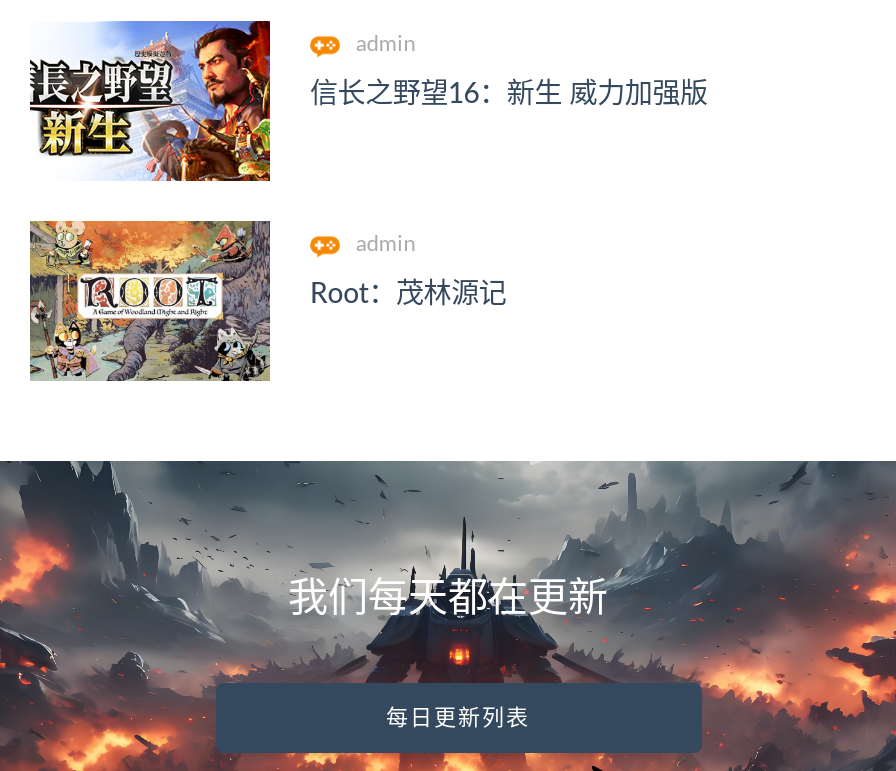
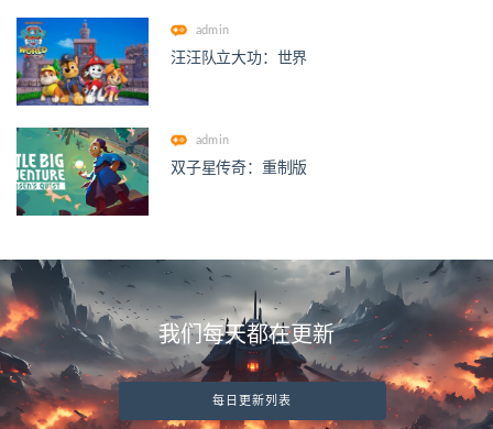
[28,19,708,183] [image] | 信长之野望16：新生 威力加强版 -> [15,16,307,107] [image] | 汪汪队立大功：世界
[28,219,506,383] [image] | Root：茂林源记 -> [15,127,307,217] [image] | 双子星传奇：重制版

